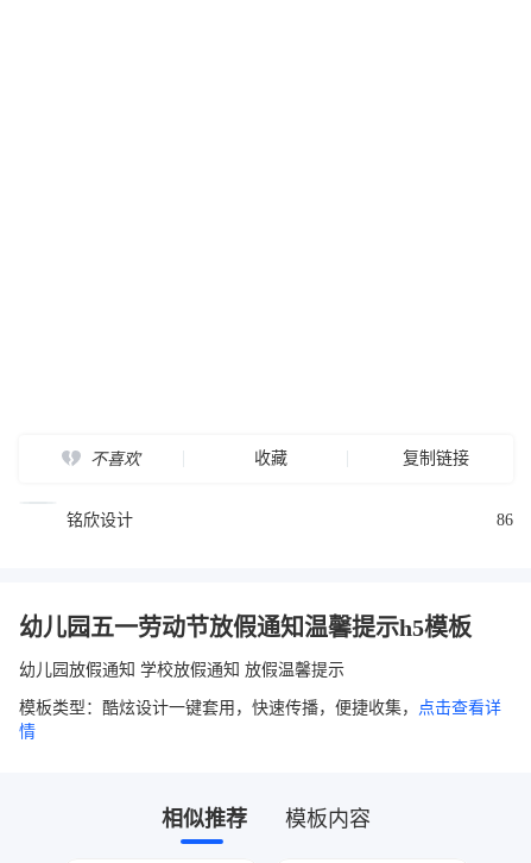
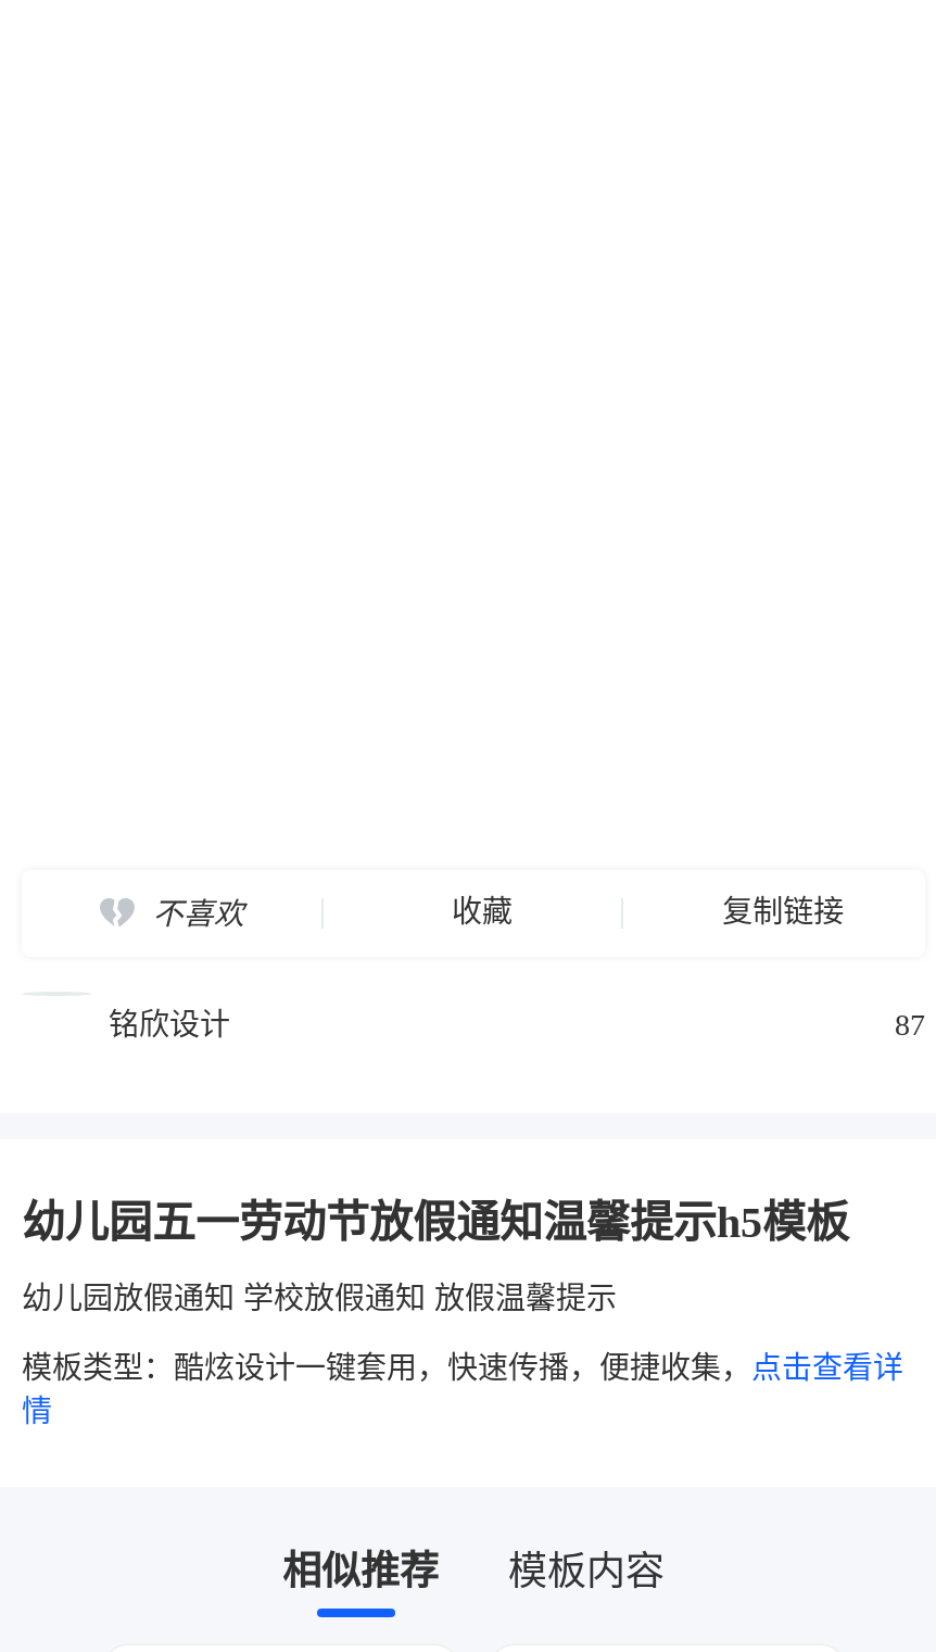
[497,511,513,529] 86 -> [895,1009,925,1042] 87

